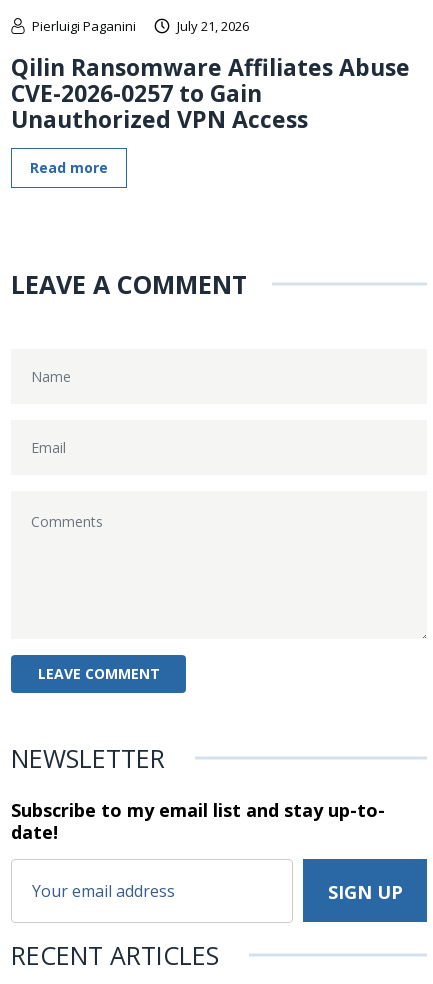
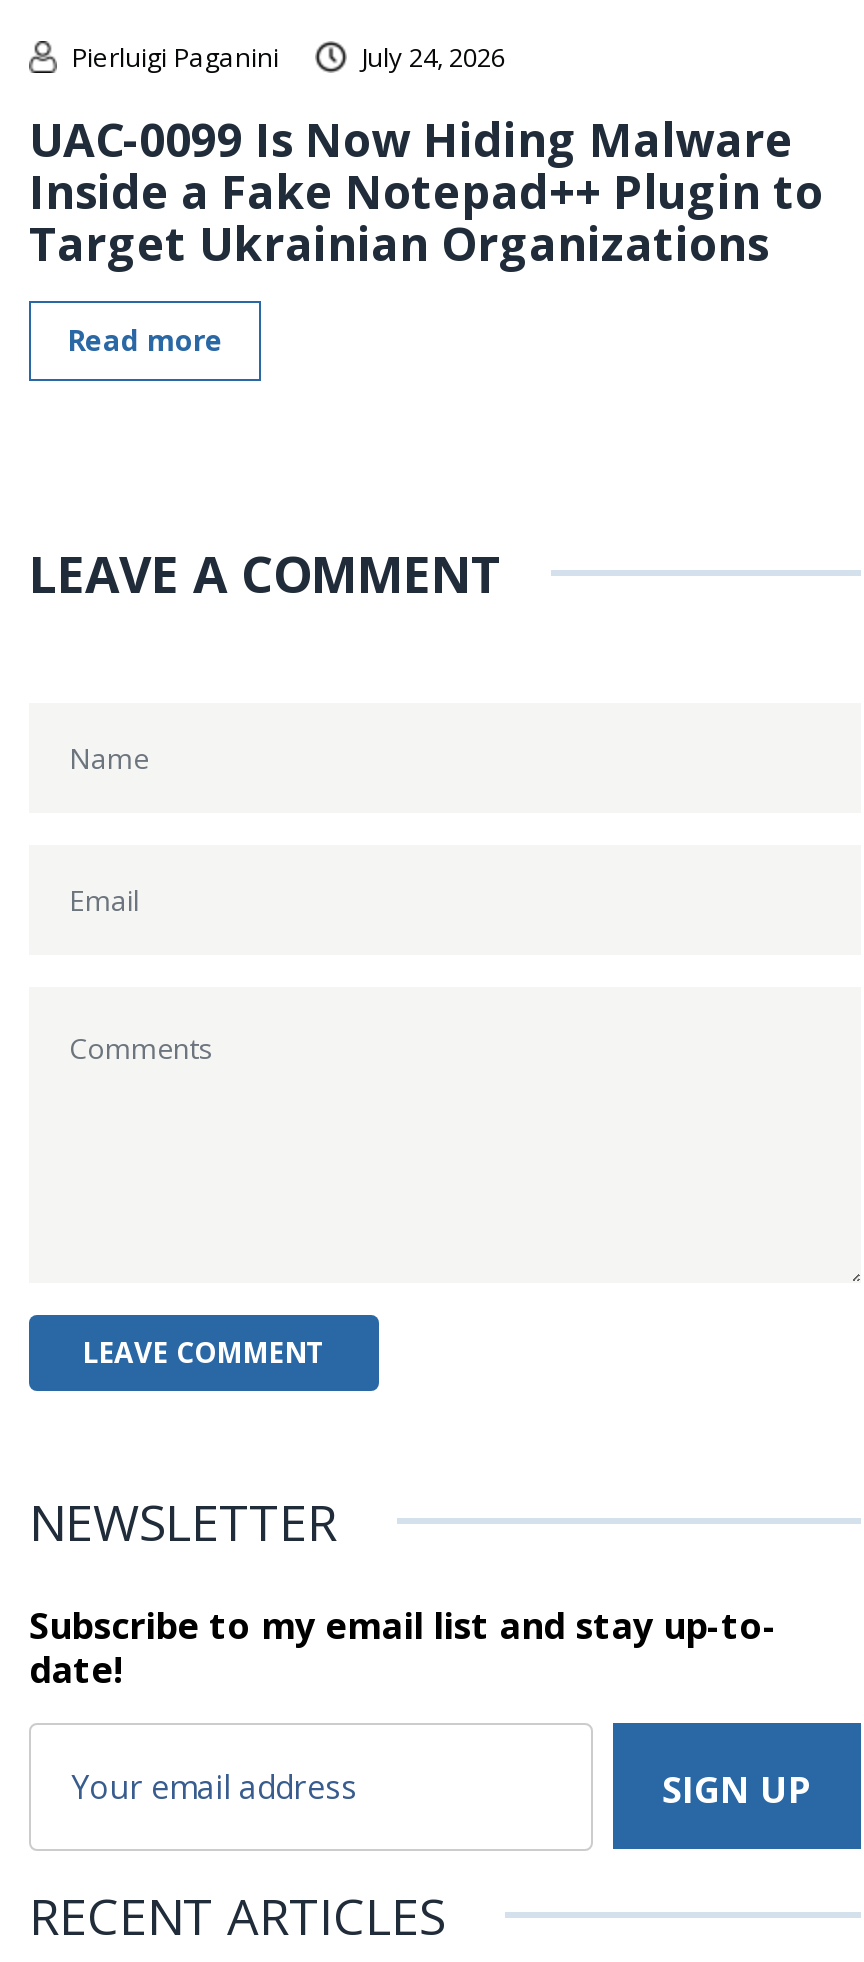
[177,17,249,35] July 21, 2026 -> [361,38,505,74] July 24, 2026
[11,51,410,135] Qilin Ransomware Affiliates Abuse | CVE-2026-0257 to Gain | Unauthorized VPN Access -> [29,106,823,274] UAC-0099 Is Now Hiding Malware | Inside a Fake Notepad++ Plugin to | Target Ukrainian Organizations

